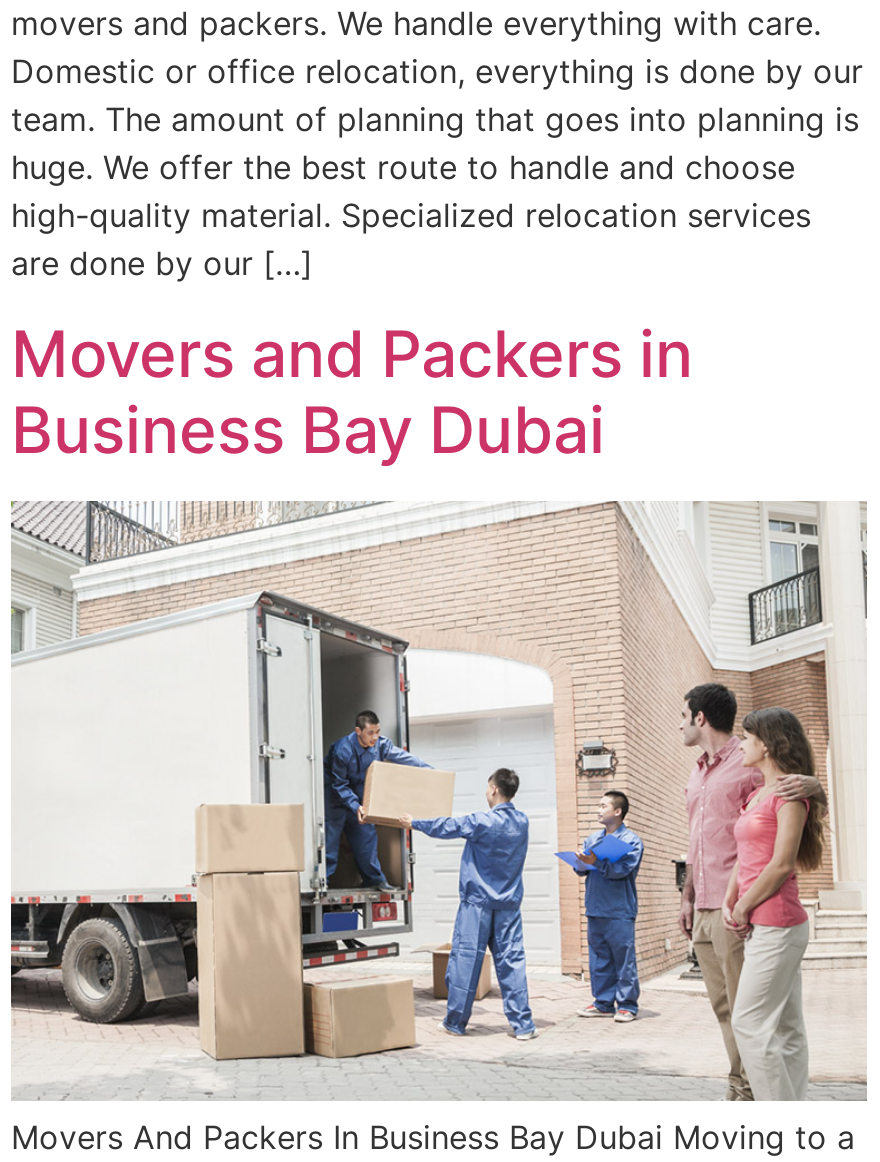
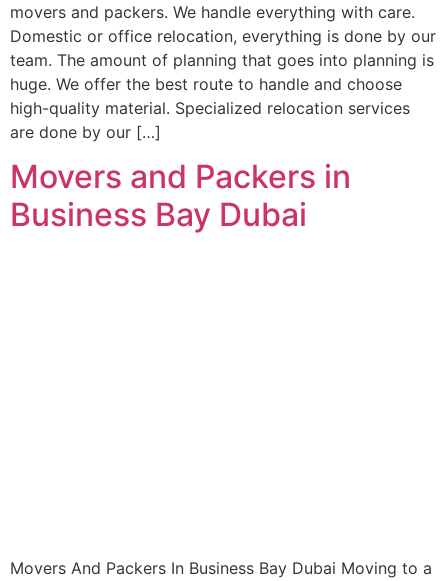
[9,498,869,1104] [image] -> none

